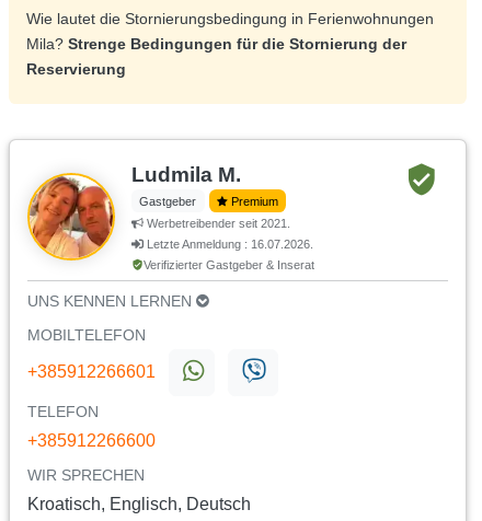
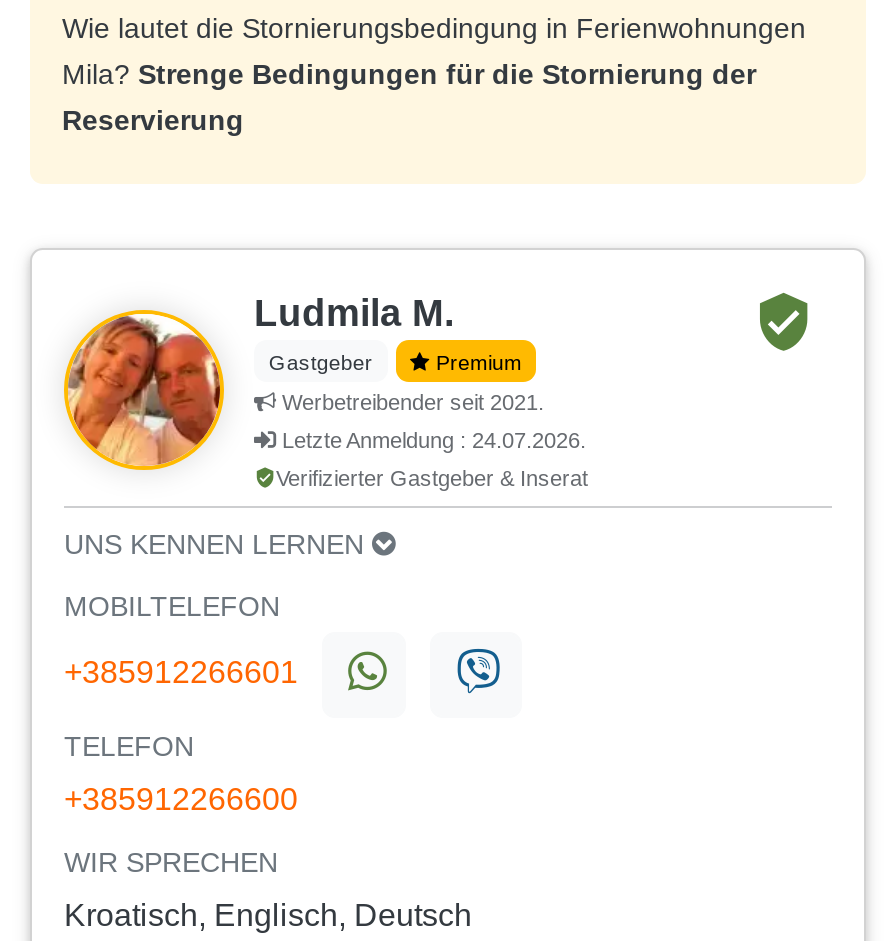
[144,237,313,250] Letzte Anmeldung : 16.07.2026. -> [276,427,586,451] Letzte Anmeldung : 24.07.2026.

